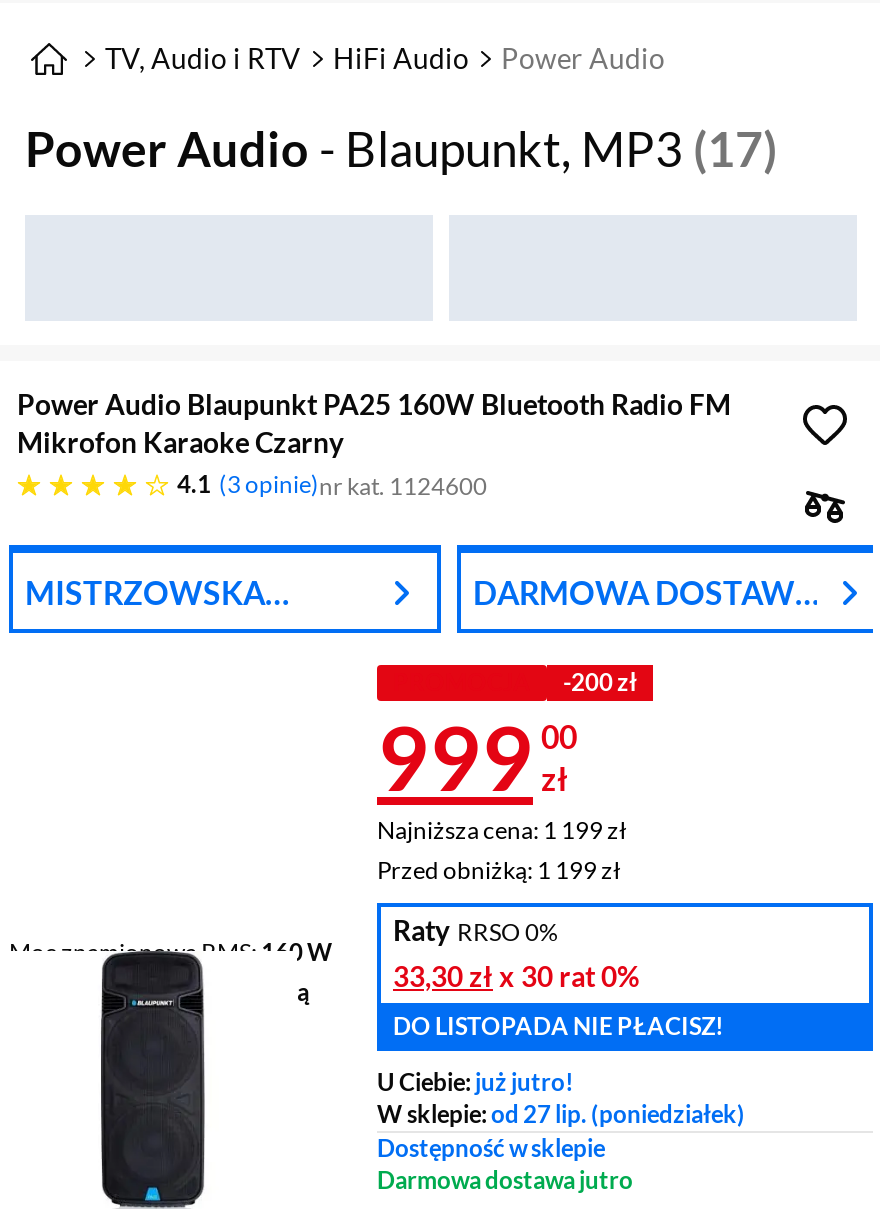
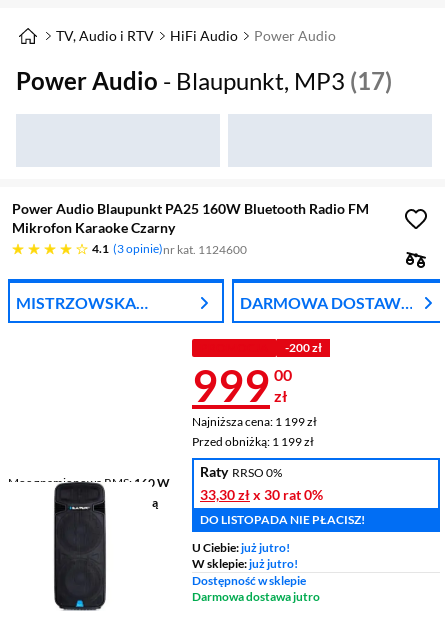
[377,1098,745,1128] W sklepie: od 27 lip. (poniedziałek) -> [192,555,298,570] W sklepie: już jutro!

